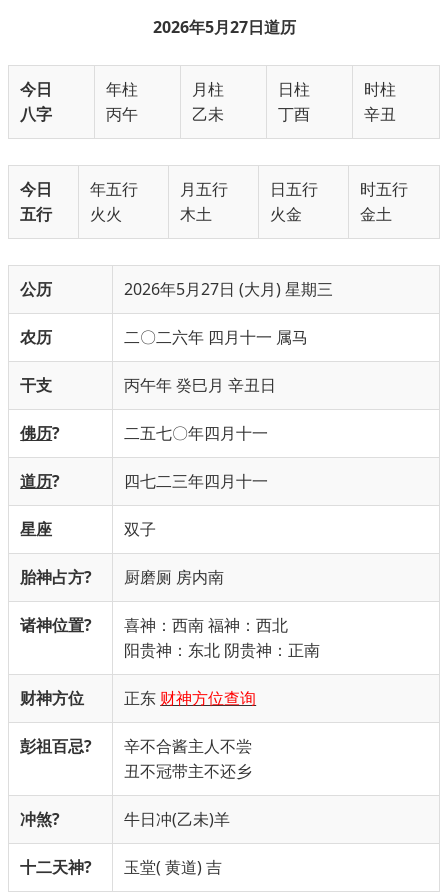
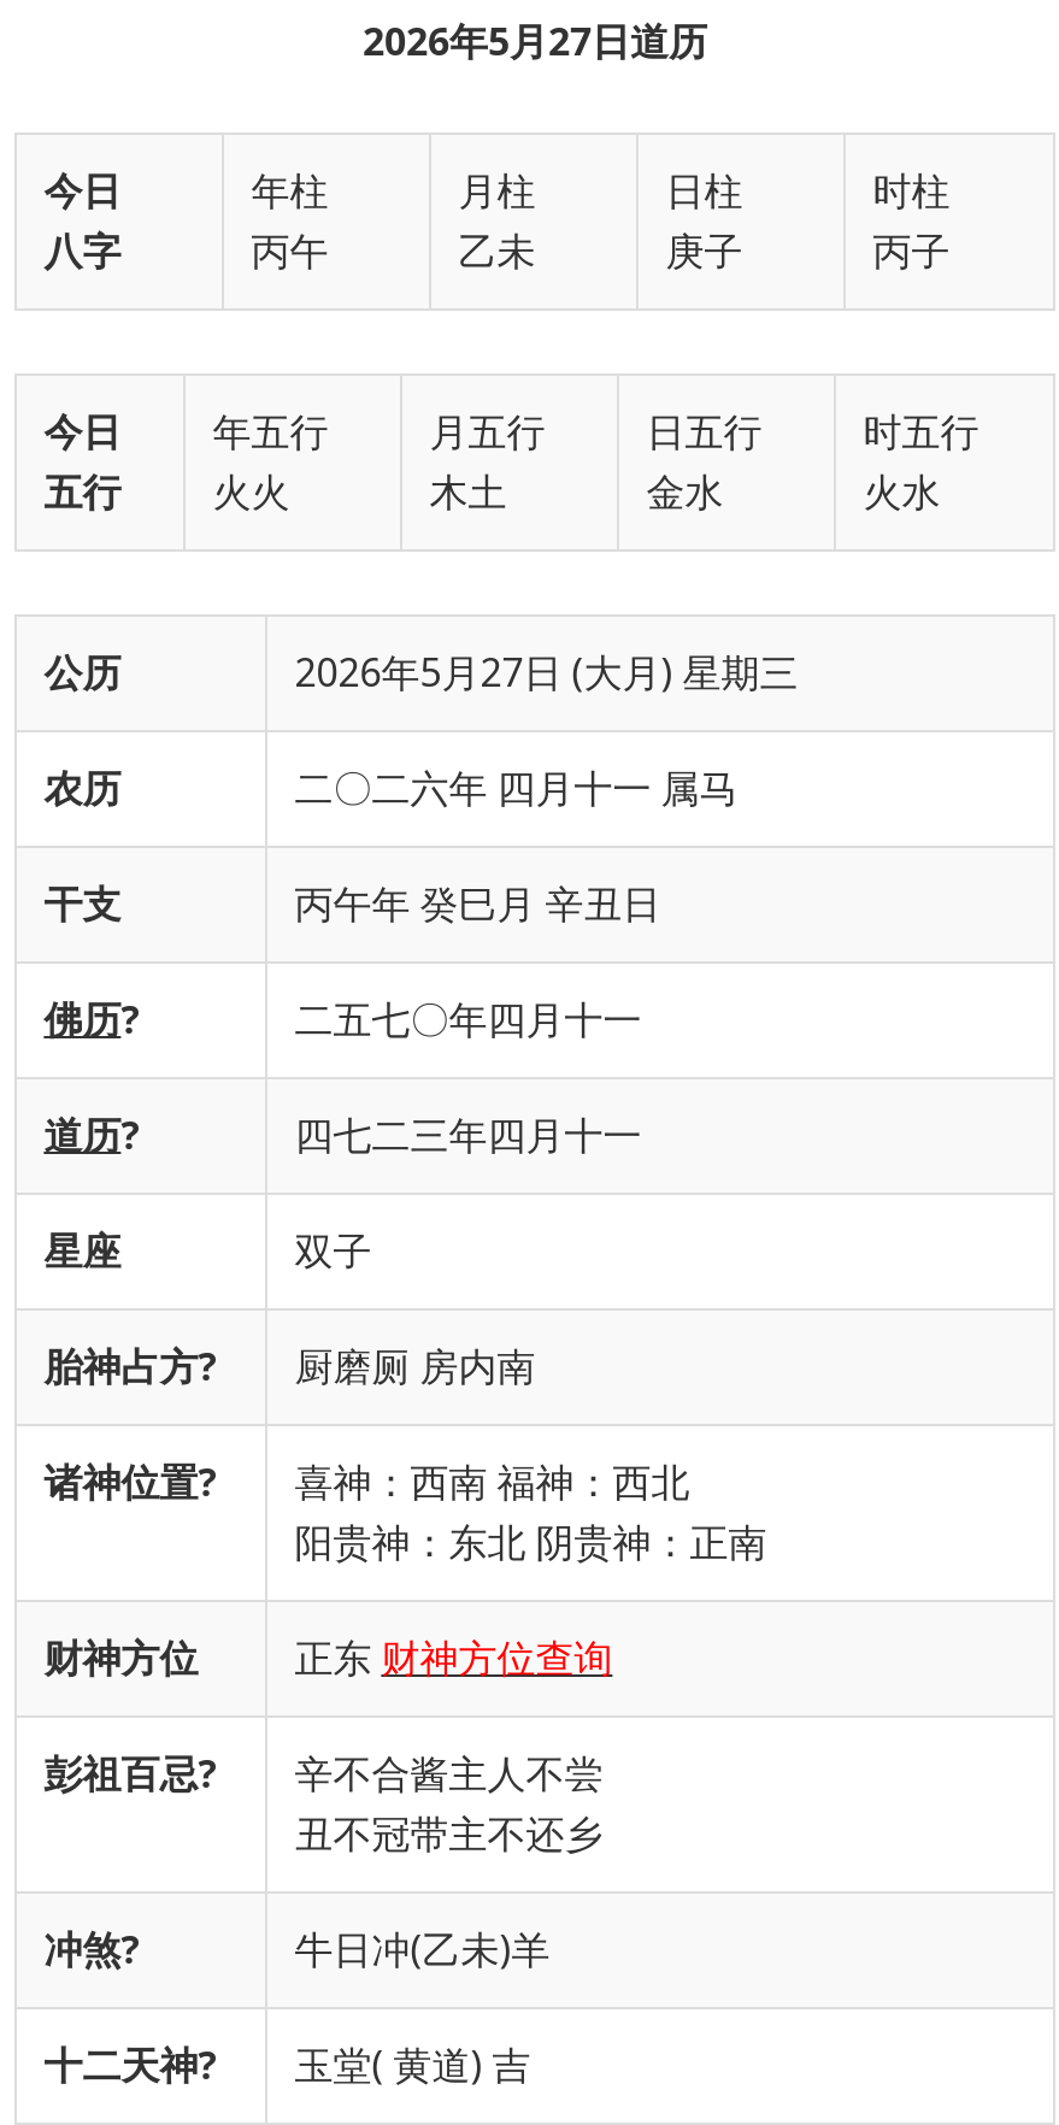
[278,103,310,125] 丁酉 -> [666,225,743,278] 庚子
[364,103,396,125] 辛丑 -> [873,225,950,278] 丙子
[270,203,302,225] 火金 -> [646,465,723,518] 金水
[360,203,392,225] 金土 -> [863,465,940,518] 火水

